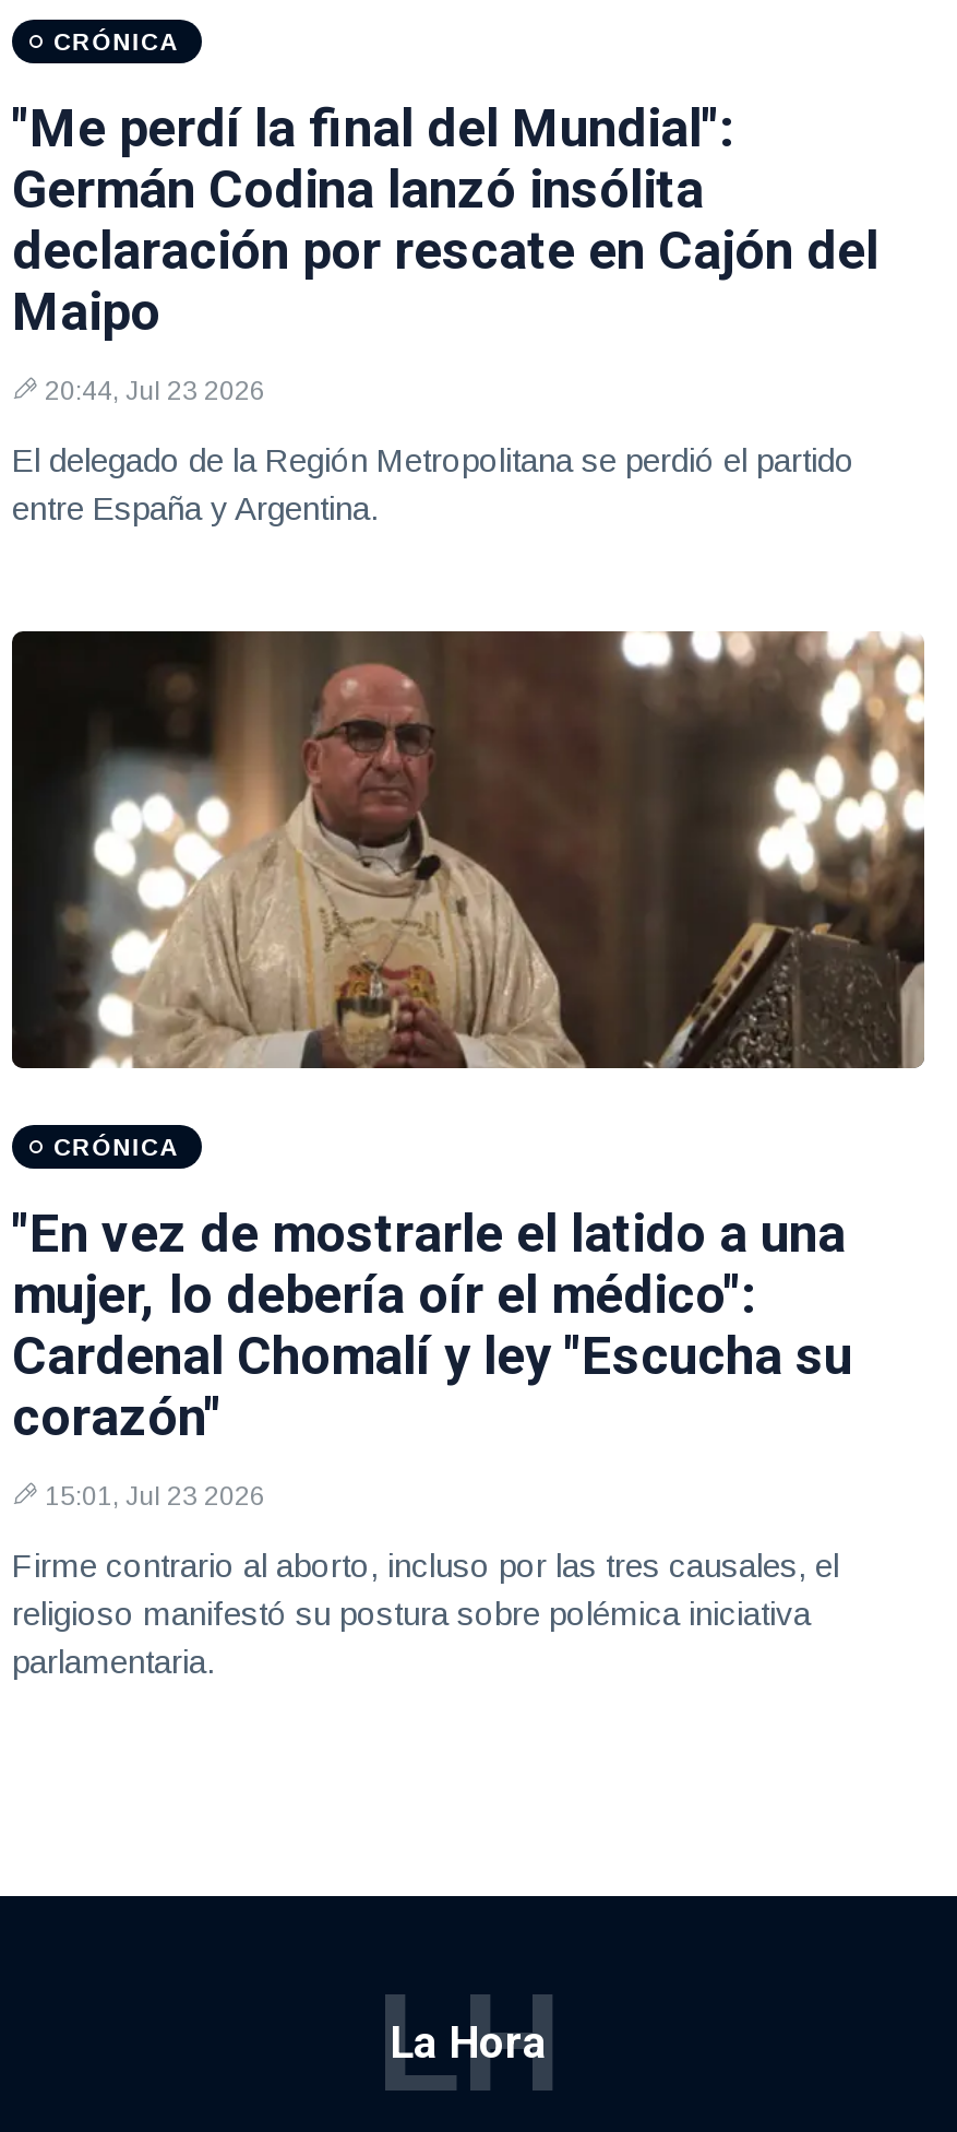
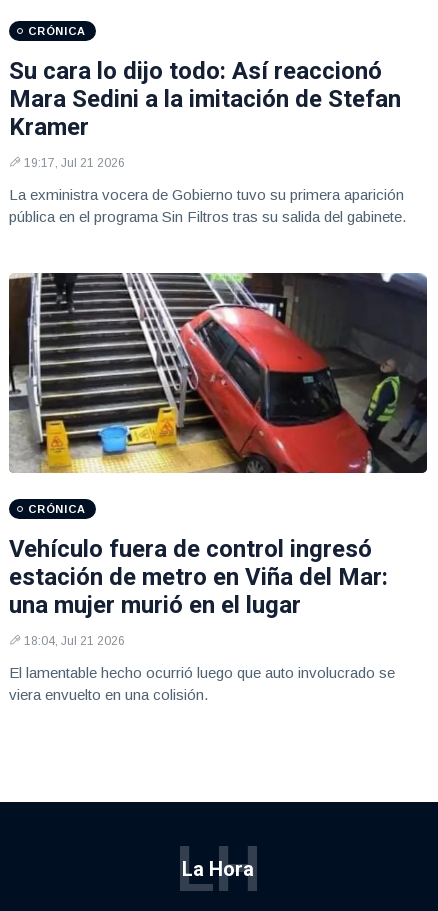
[12,97,878,342] "Me perdí la final del Mundial": | Germán Codina lanzó insólita | declaración por rescate en Cajón del | Maipo -> [9,57,401,141] Su cara lo dijo todo: Así reaccionó | Mara Sedini a la imitación de Stefan | Kramer
[45,375,265,405] 20:44, Jul 23 2026 -> [24,156,125,170] 19:17, Jul 21 2026
[12,440,854,526] El delegado de la Región Metropolitana se perdió el partido | entre España y Argentina. -> [9,186,406,225] La exministra vocera de Gobierno tuvo su primera aparición | pública en el programa Sin Filtros tras su salida del gabinete.
[12,629,926,1070] [image] -> [9,272,428,474] [image]
[12,1203,852,1447] "En vez de mostrarle el latido a una | mujer, lo debería oír el médico": | Cardenal Chomalí y ley "Escucha su | corazón" -> [9,535,388,619] Vehículo fuera de control ingresó | estación de metro en Viña del Mar: | una mujer murió en el lugar
[45,1480,265,1511] 15:01, Jul 23 2026 -> [24,634,125,648] 18:04, Jul 21 2026
[12,1546,839,1679] Firme contrario al aborto, incluso por las tres causales, el | religioso manifestó su postura sobre polémica iniciativa | parlamentaria. -> [9,664,395,703] El lamentable hecho ocurrió luego que auto involucrado se | viera envuelto en una colisión.

